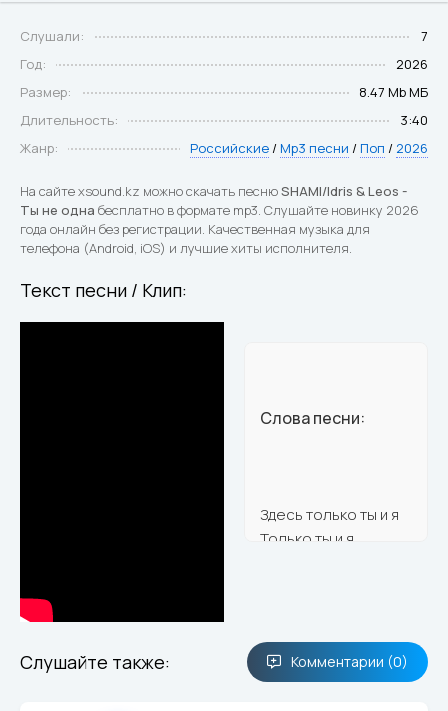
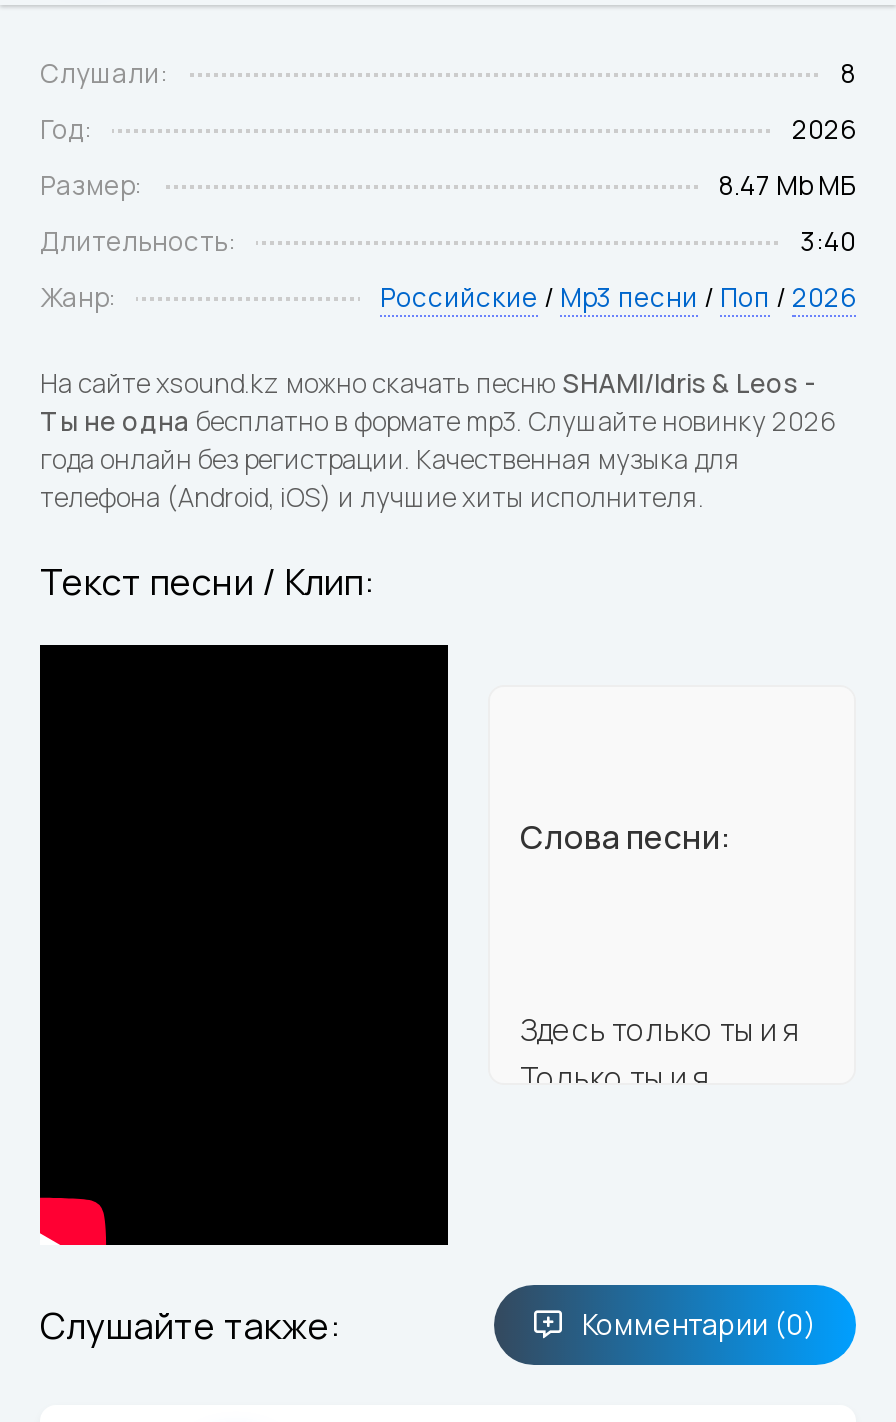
[421,27,428,45] 7 -> [840,55,856,91] 8

